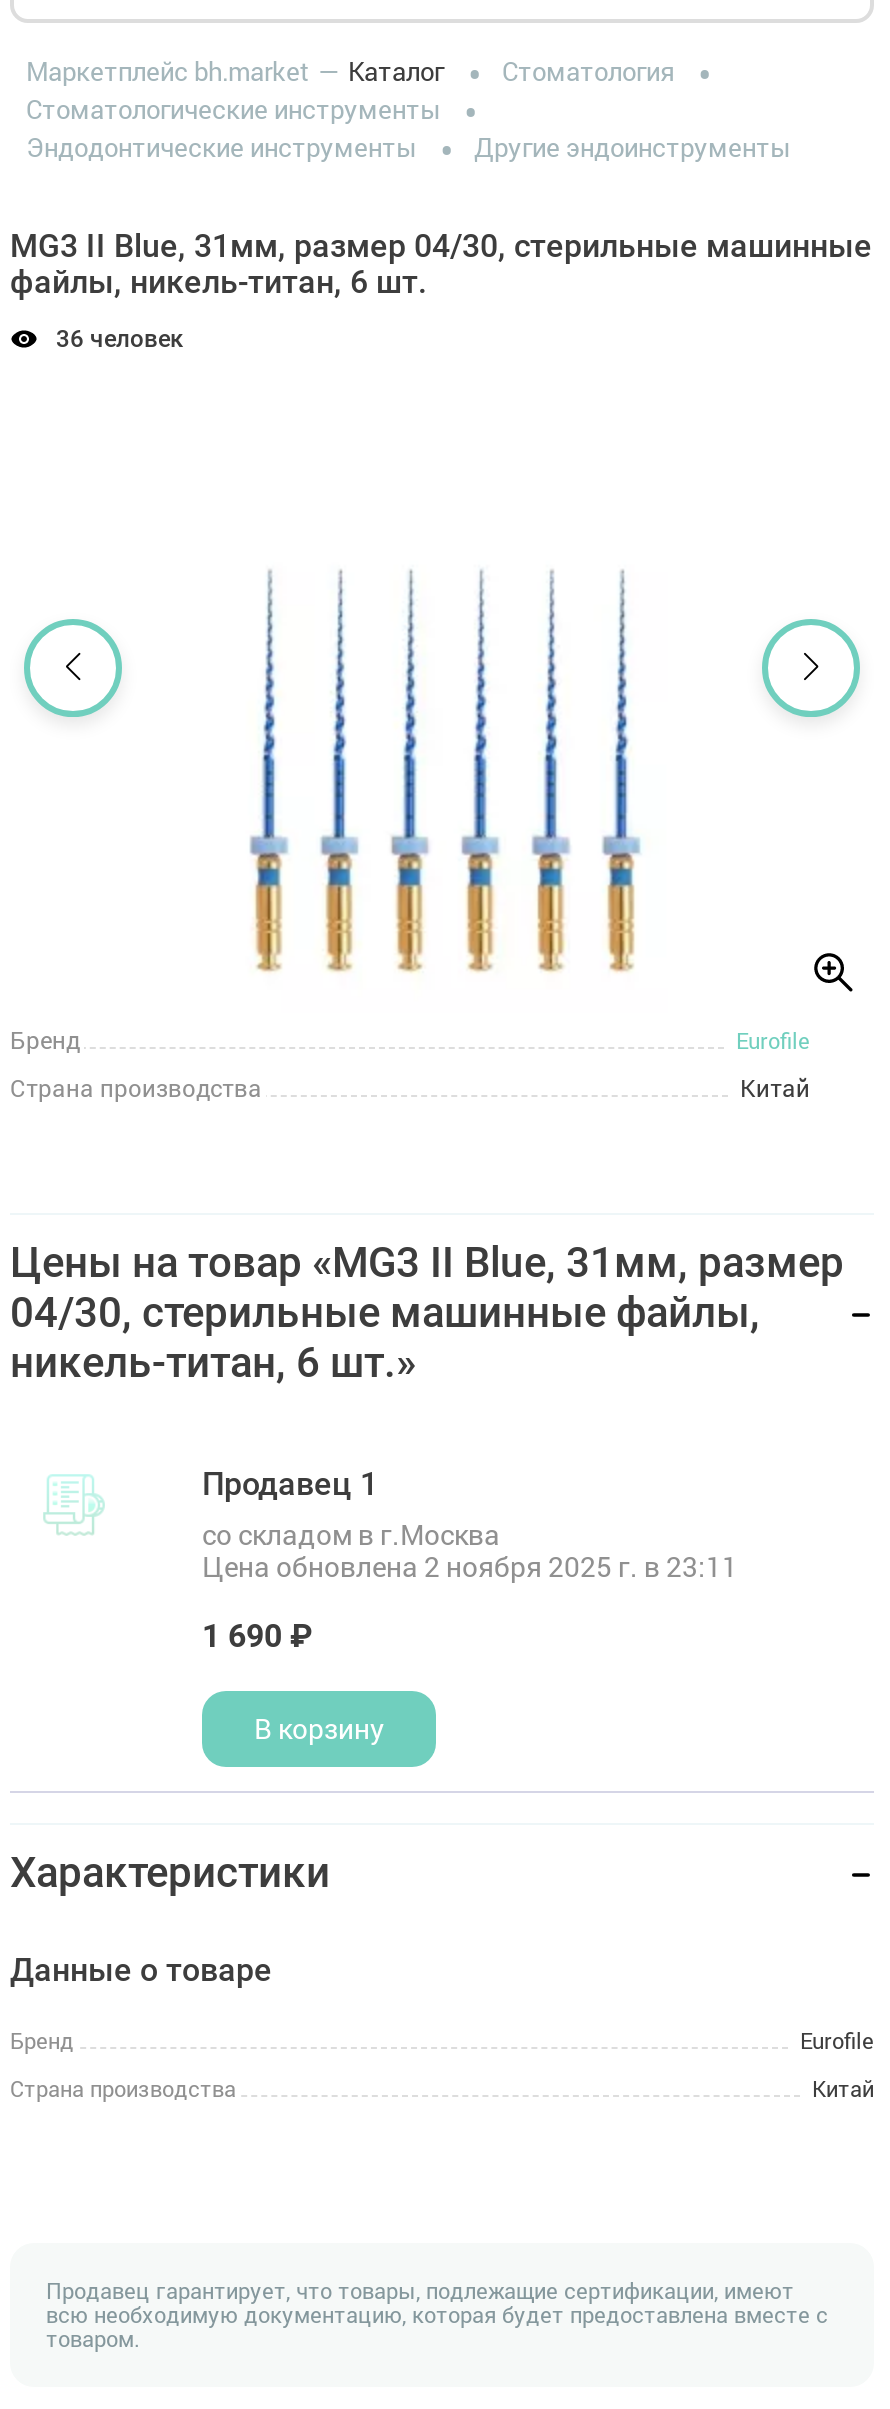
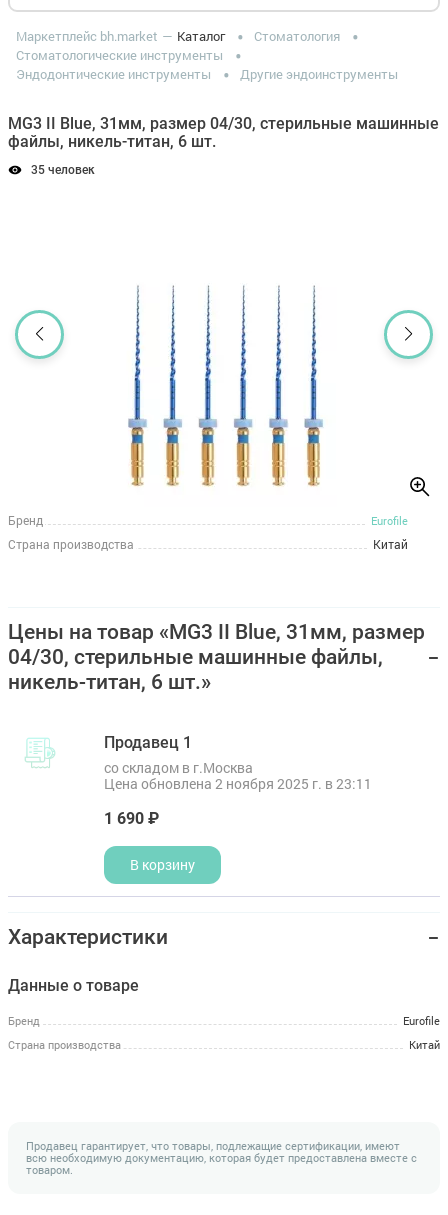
[56,325,184,353] 36 человек -> [31,163,95,177] 35 человек

